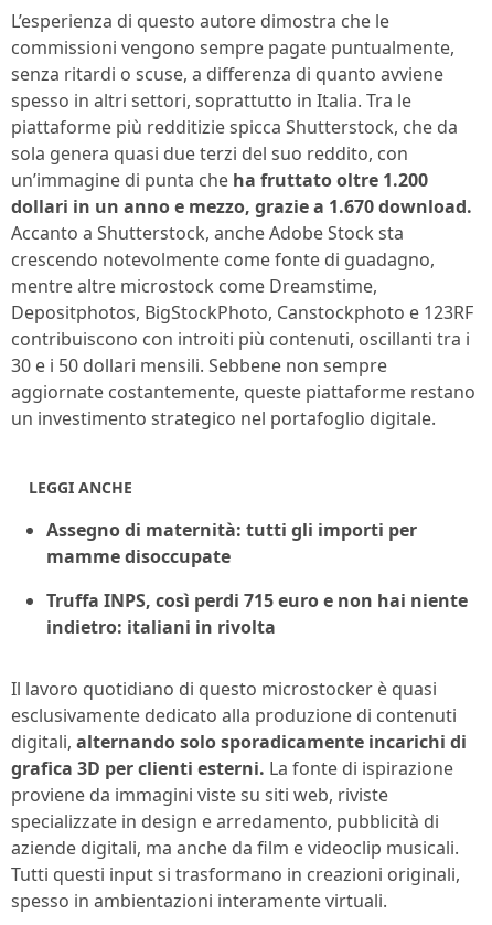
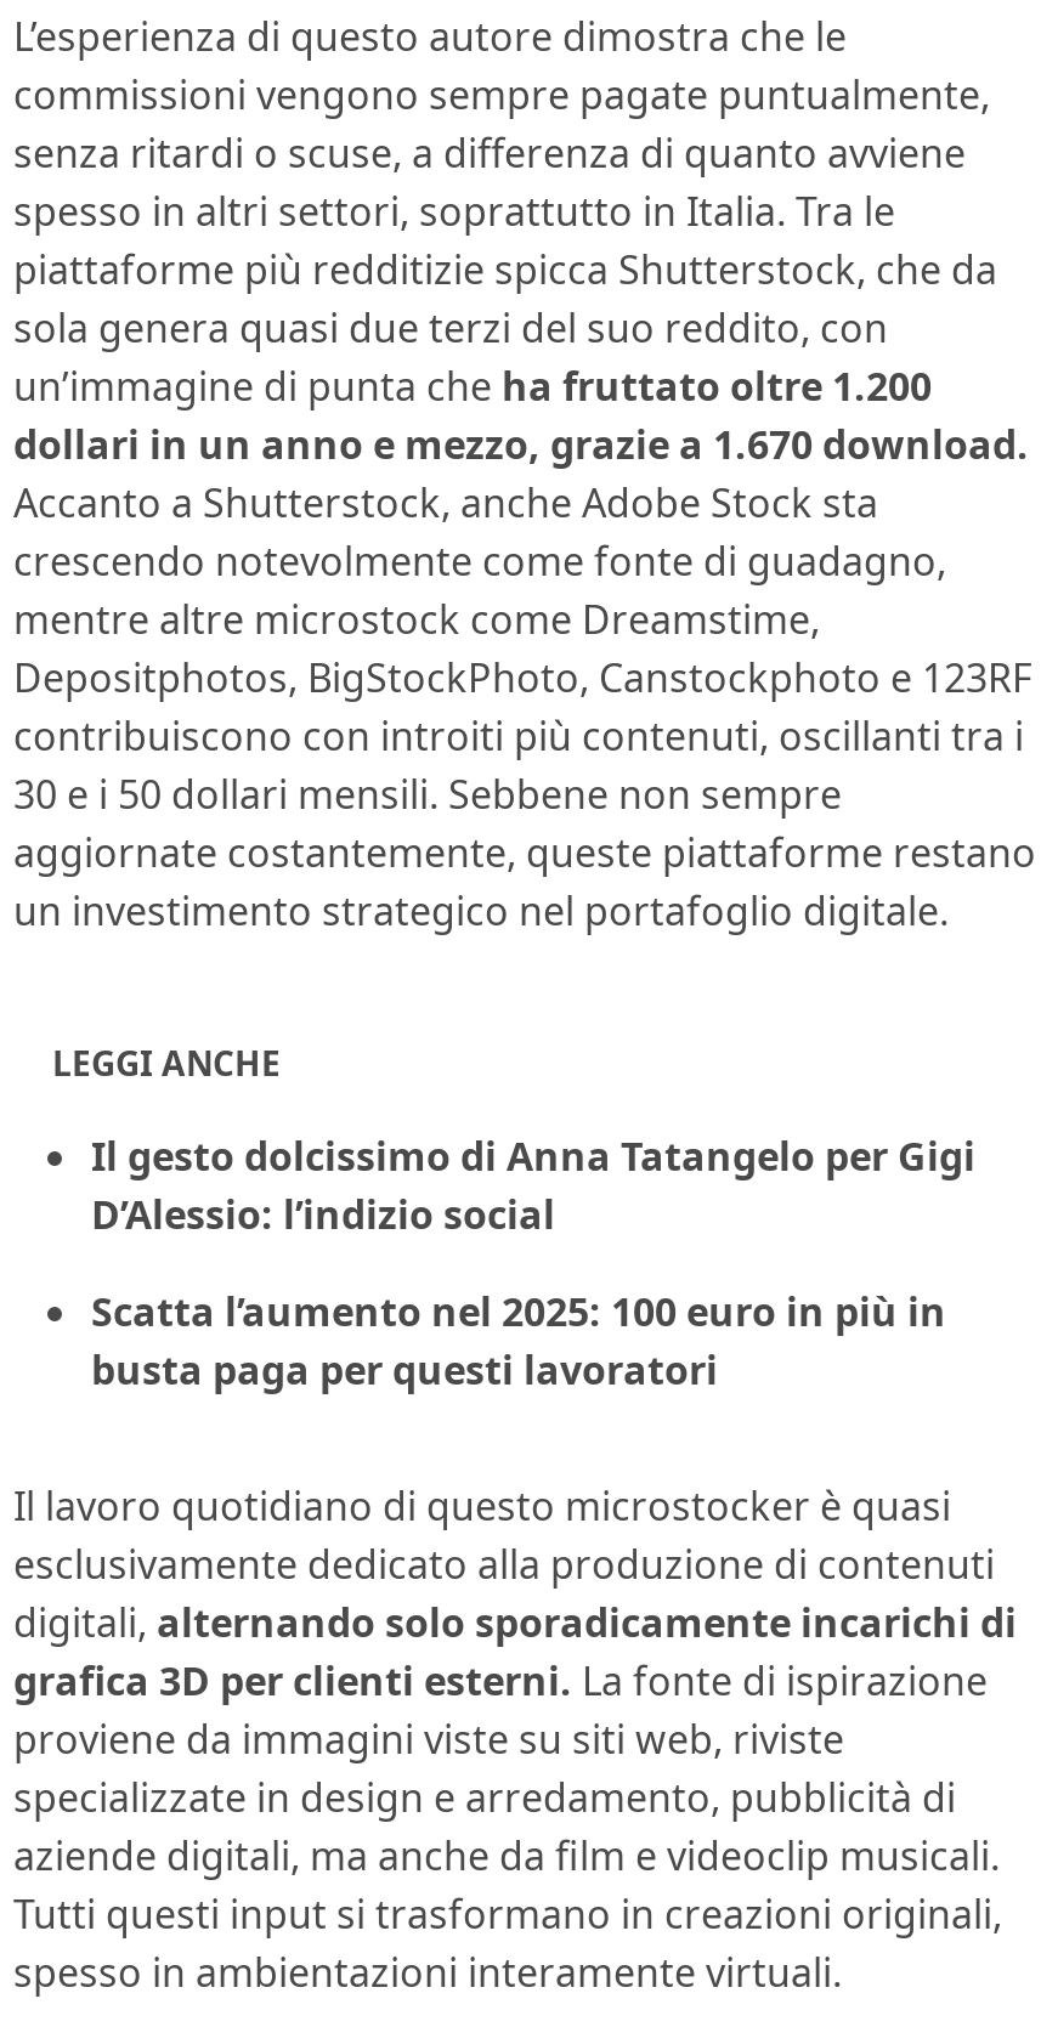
[46,518,417,569] Assegno di maternità: tutti gli importi per | mamme disoccupate -> [91,1130,975,1241] Il gesto dolcissimo di Anna Tatangelo per Gigi | D’Alessio: l’indizio social
[46,588,468,639] Truffa INPS, così perdi 715 euro e non hai niente | indietro: italiani in rivolta -> [91,1285,946,1397] Scatta l’aumento nel 2025: 100 euro in più in | busta paga per questi lavoratori

